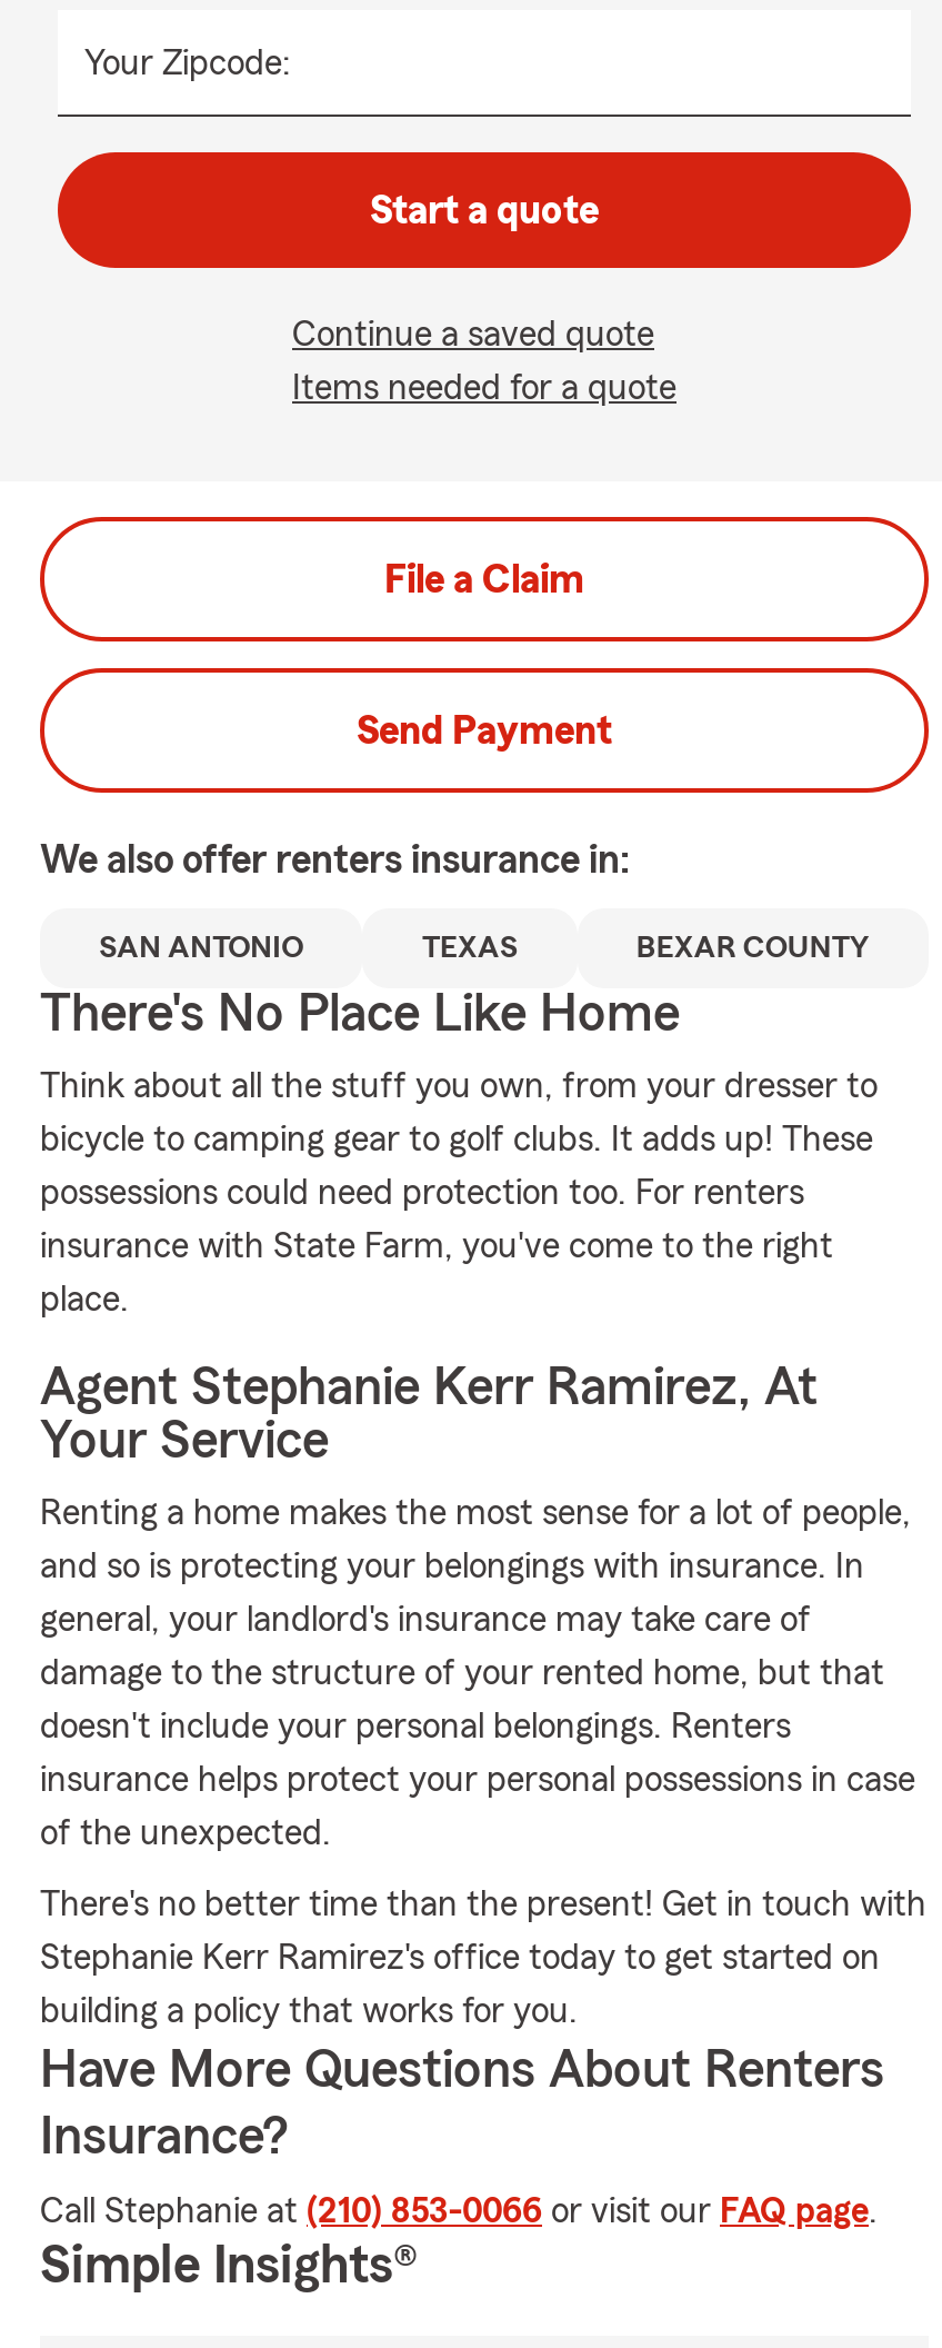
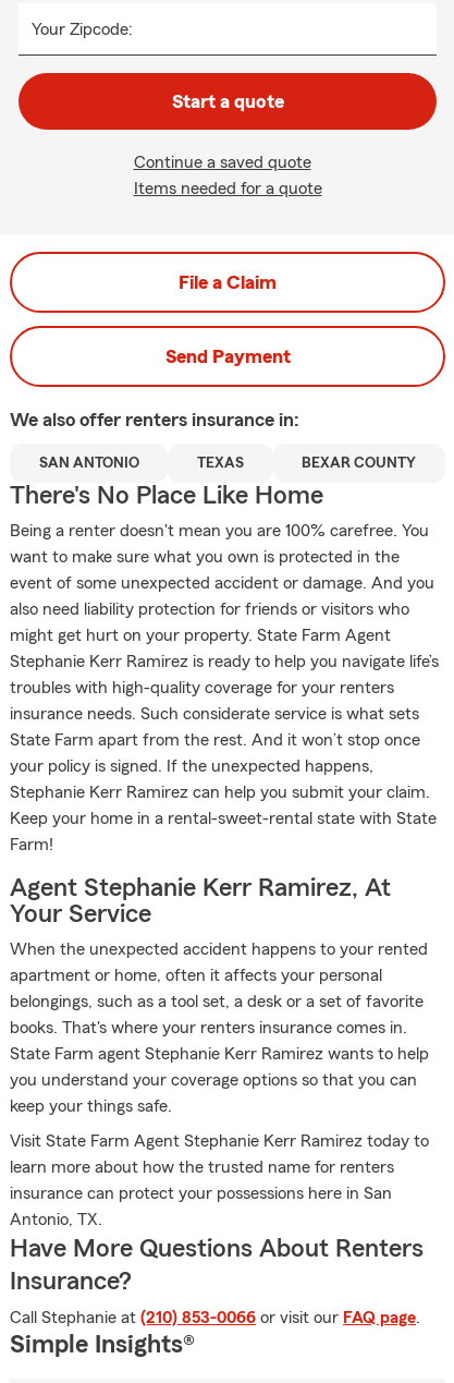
[40,1068,878,1317] Think about all the stuff you own, from your dresser to | bicycle to camping gear to golf clubs. It adds up! These | possessions could need protection too. For renters | insurance with State Farm, you've come to the right | place. -> [10,522,439,853] Being a renter doesn't mean you are 100% carefree. You | want to make sure what you own is protected in the | event of some unexpected accident or damage. And you | also need liability protection for friends or visitors who | might get hurt on your property. State Farm Agent | Stephanie Kerr Ramirez is ready to help you navigate life’s | troubles with high-quality coverage for your renters | insurance needs. Such considerate service is what sets | State Farm apart from the rest. And it won’t stop once | your policy is signed. If the unexpected happens, | Stephanie Kerr Ramirez can help you submit your claim. | Keep your home in a rental-sweet-rental state with State | Farm!
[40,1495,926,2029] Renting a home makes the most sense for a lot of people, | and so is protecting your belongings with insurance. In | general, your landlord's insurance may take care of | damage to the structure of your rented home, but that | doesn't include your personal belongings. Renters | insurance helps protect your personal possessions in case | of the unexpected. | There's no better time than the present! Get in touch with | Stephanie Kerr Ramirez's office today to get started on | building a policy that works for you. -> [10,941,429,1228] When the unexpected accident happens to your rented | apartment or home, often it affects your personal | belongings, such as a tool set, a desk or a set of favorite | books. That's where your renters insurance comes in. | State Farm agent Stephanie Kerr Ramirez wants to help | you understand your coverage options so that you can | keep your things safe. | Visit State Farm Agent Stephanie Kerr Ramirez today to | learn more about how the trusted name for renters | insurance can protect your possessions here in San | Antonio, TX.

